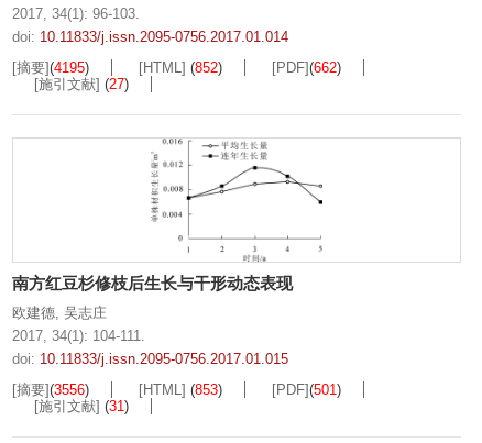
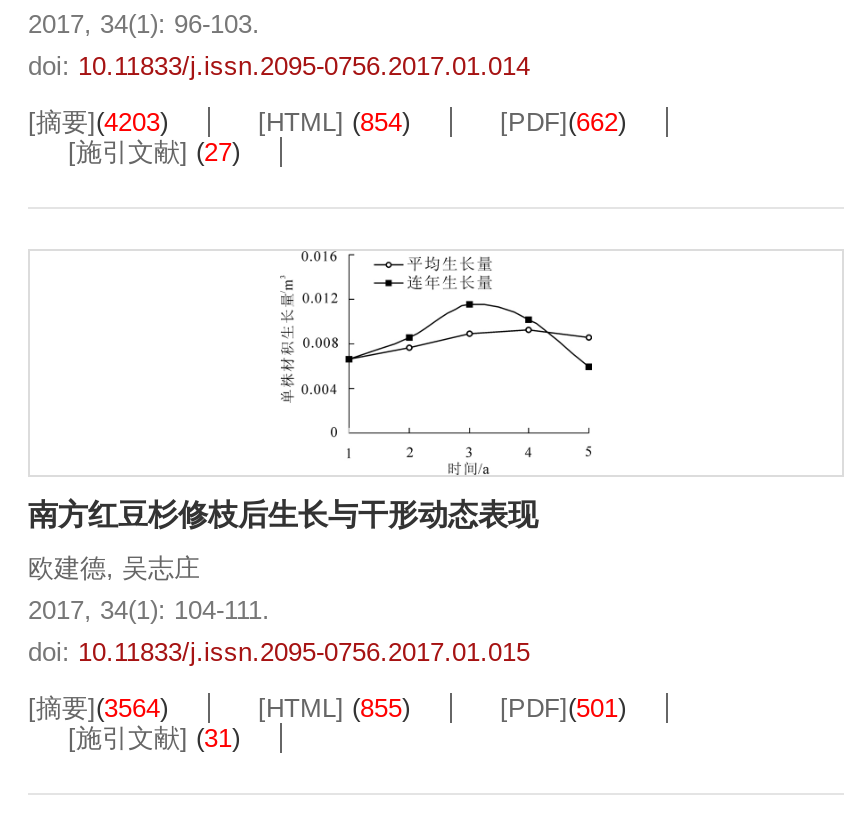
[12,59,89,76] [摘要](4195) -> [28,107,168,137] [摘要](4203)
[139,59,222,76] [HTML] (852) -> [258,107,410,137] [HTML] (854)
[12,381,89,398] [摘要](3556) -> [28,693,168,723] [摘要](3564)
[139,381,222,398] [HTML] (853) -> [258,693,410,723] [HTML] (855)

